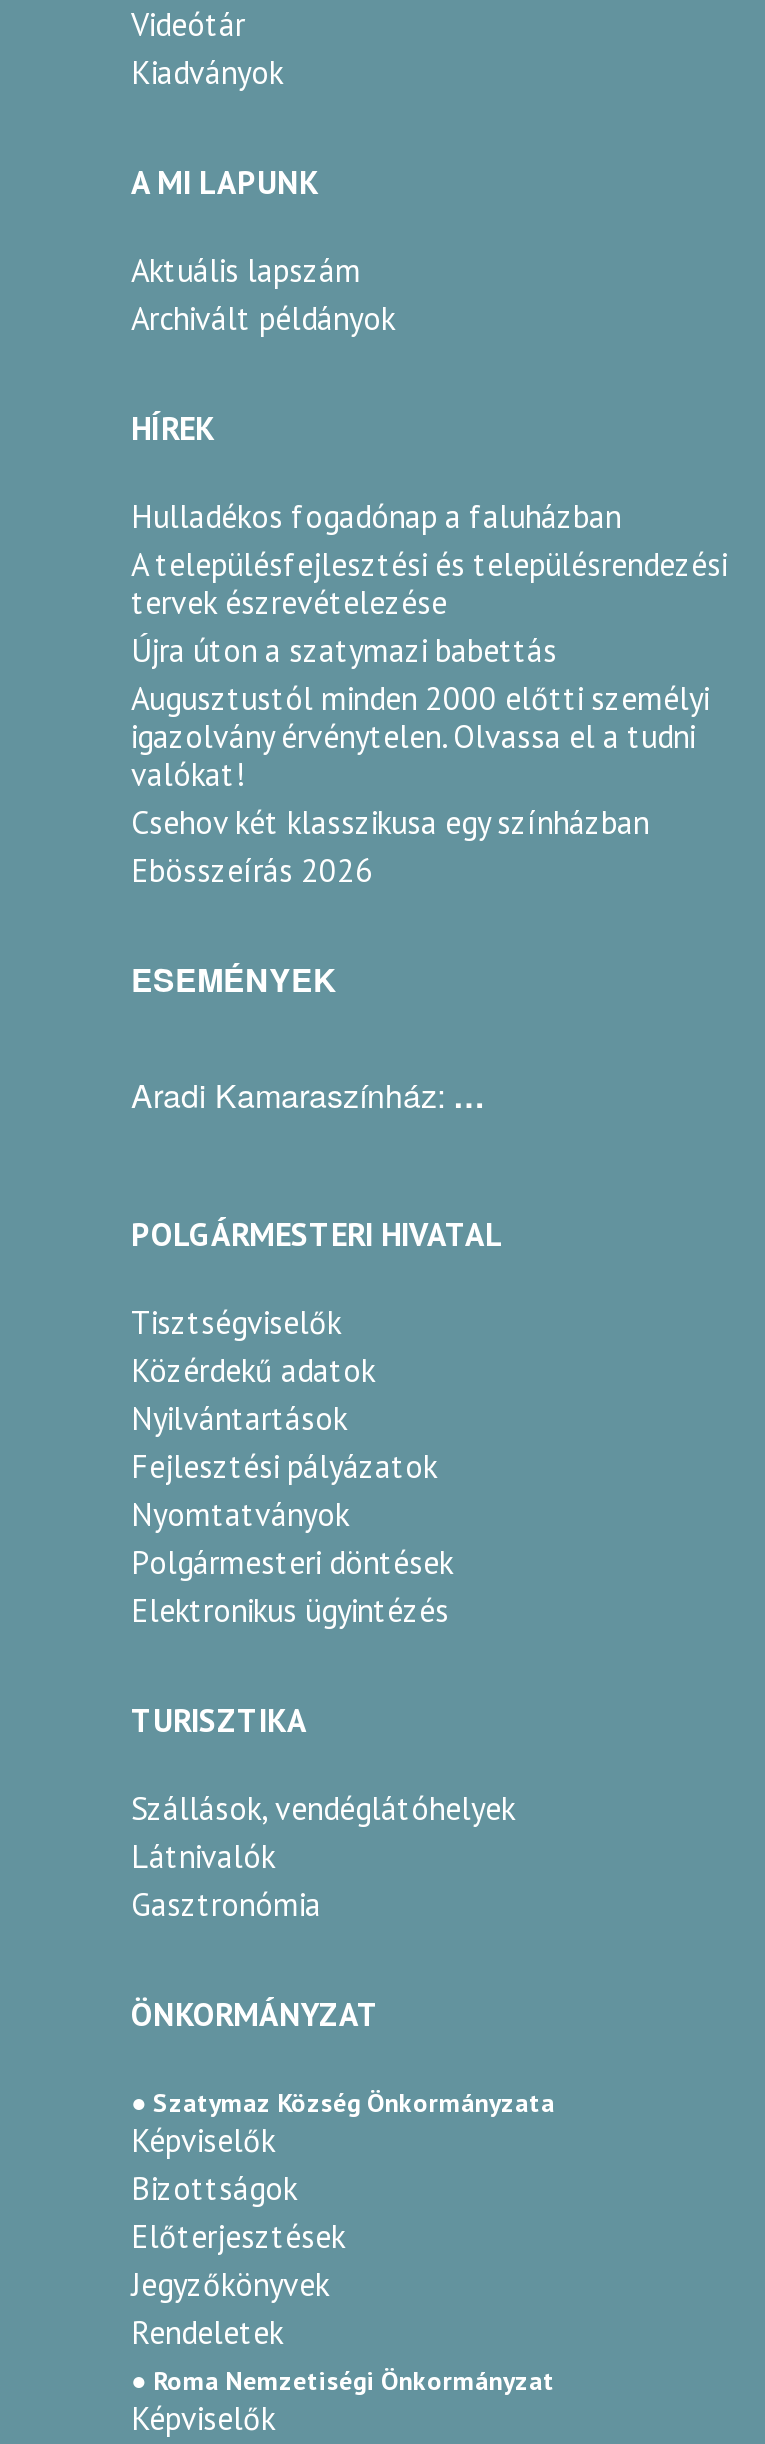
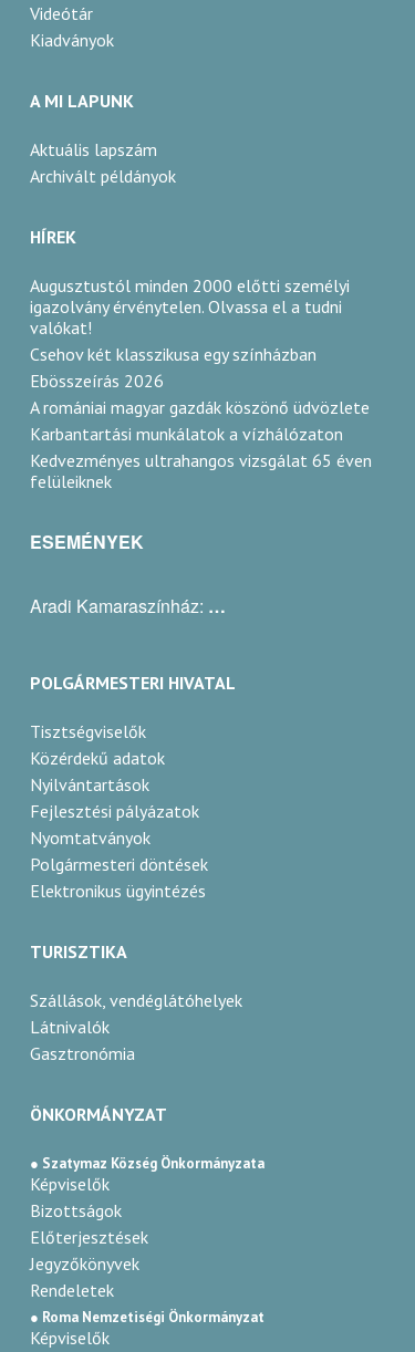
[131,497,727,671] Hulladékos fogadónap a faluházban | A településfejlesztési és településrendezési | tervek észrevételezése | Újra úton a szatymazi babettás -> none
moved [131,679,709,891] -> [30,275,350,392]: Augusztustól minden 2000 előtti személyi | igazolvány érvénytelen. Olvassa el a tudni | valókat! | Csehov két klasszikusa egy színházban | Ebösszeírás 2026
none -> [30,396,372,493] A romániai magyar gazdák köszönő üdvözlete | Karbantartási munkálatok a vízhálózaton | Kedvezményes ultrahangos vizsgálat 65 éven | felüleiknek

